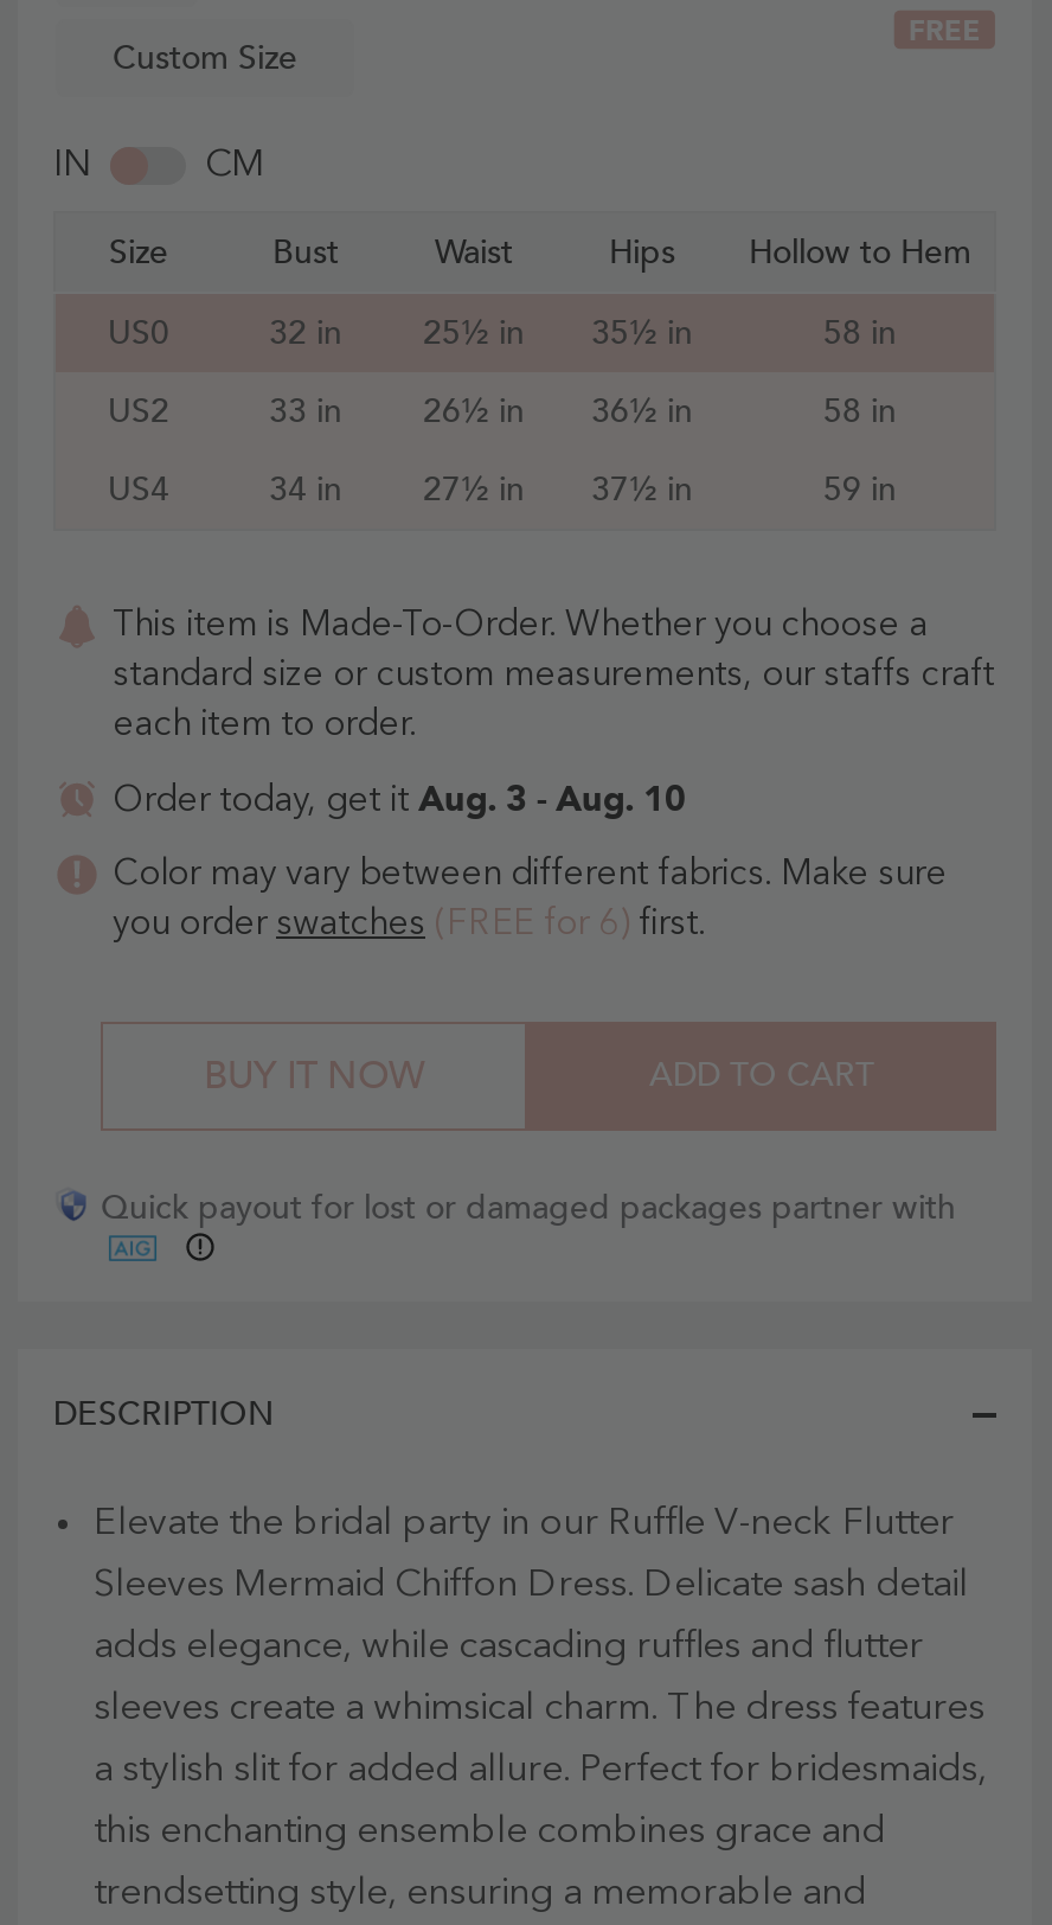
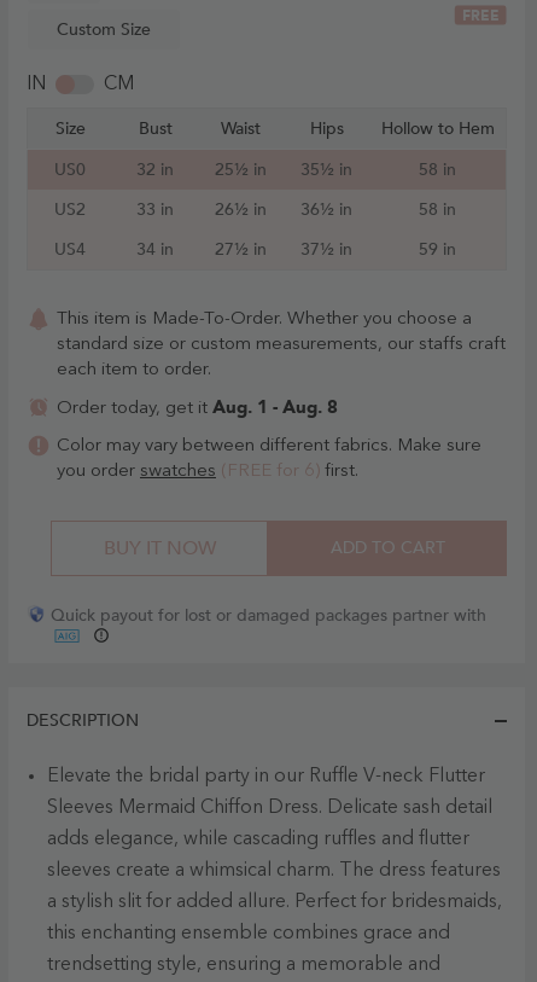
[113,775,686,822] Order today, get it Aug. 3 - Aug. 10 -> [57,395,338,419] Order today, get it Aug. 1 - Aug. 8

